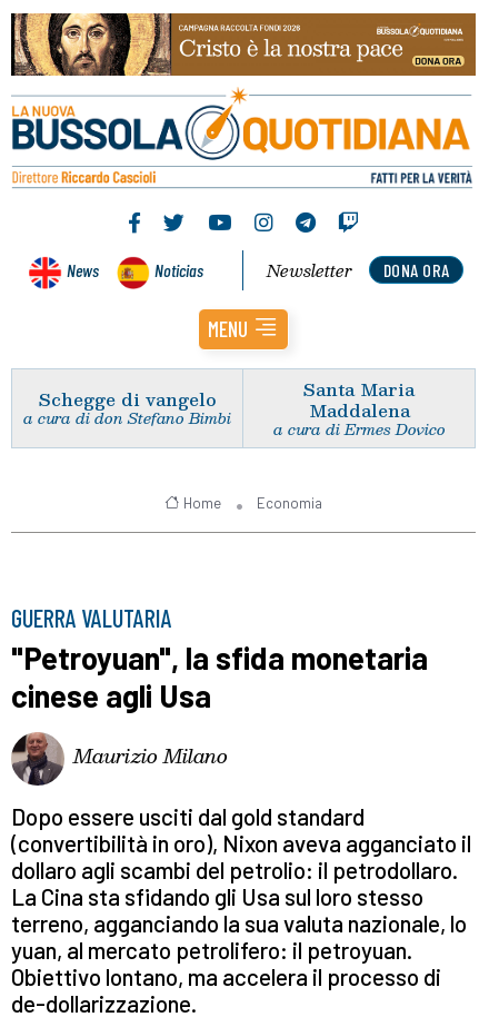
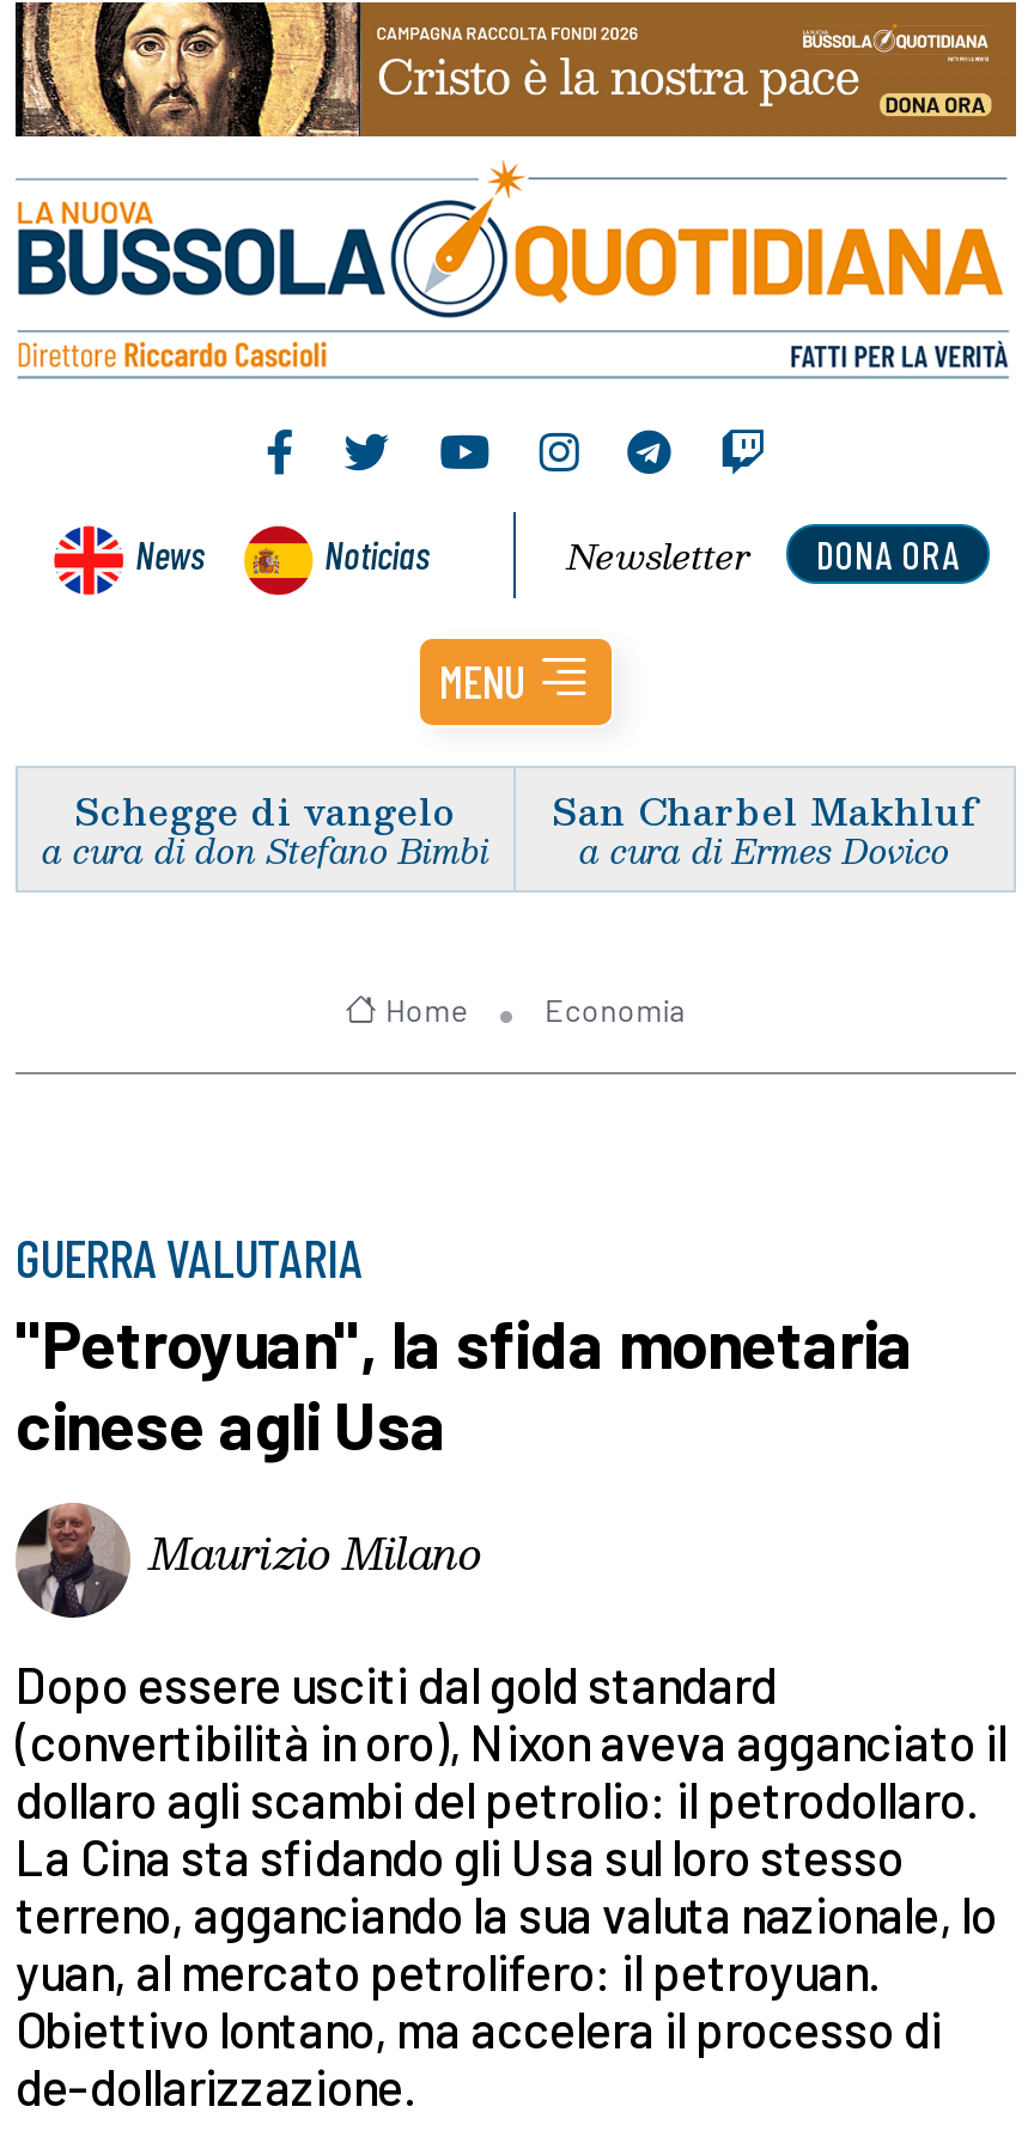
[303,375,415,423] Santa Maria | Maddalena -> [552,779,978,839] San Charbel Makhluf

